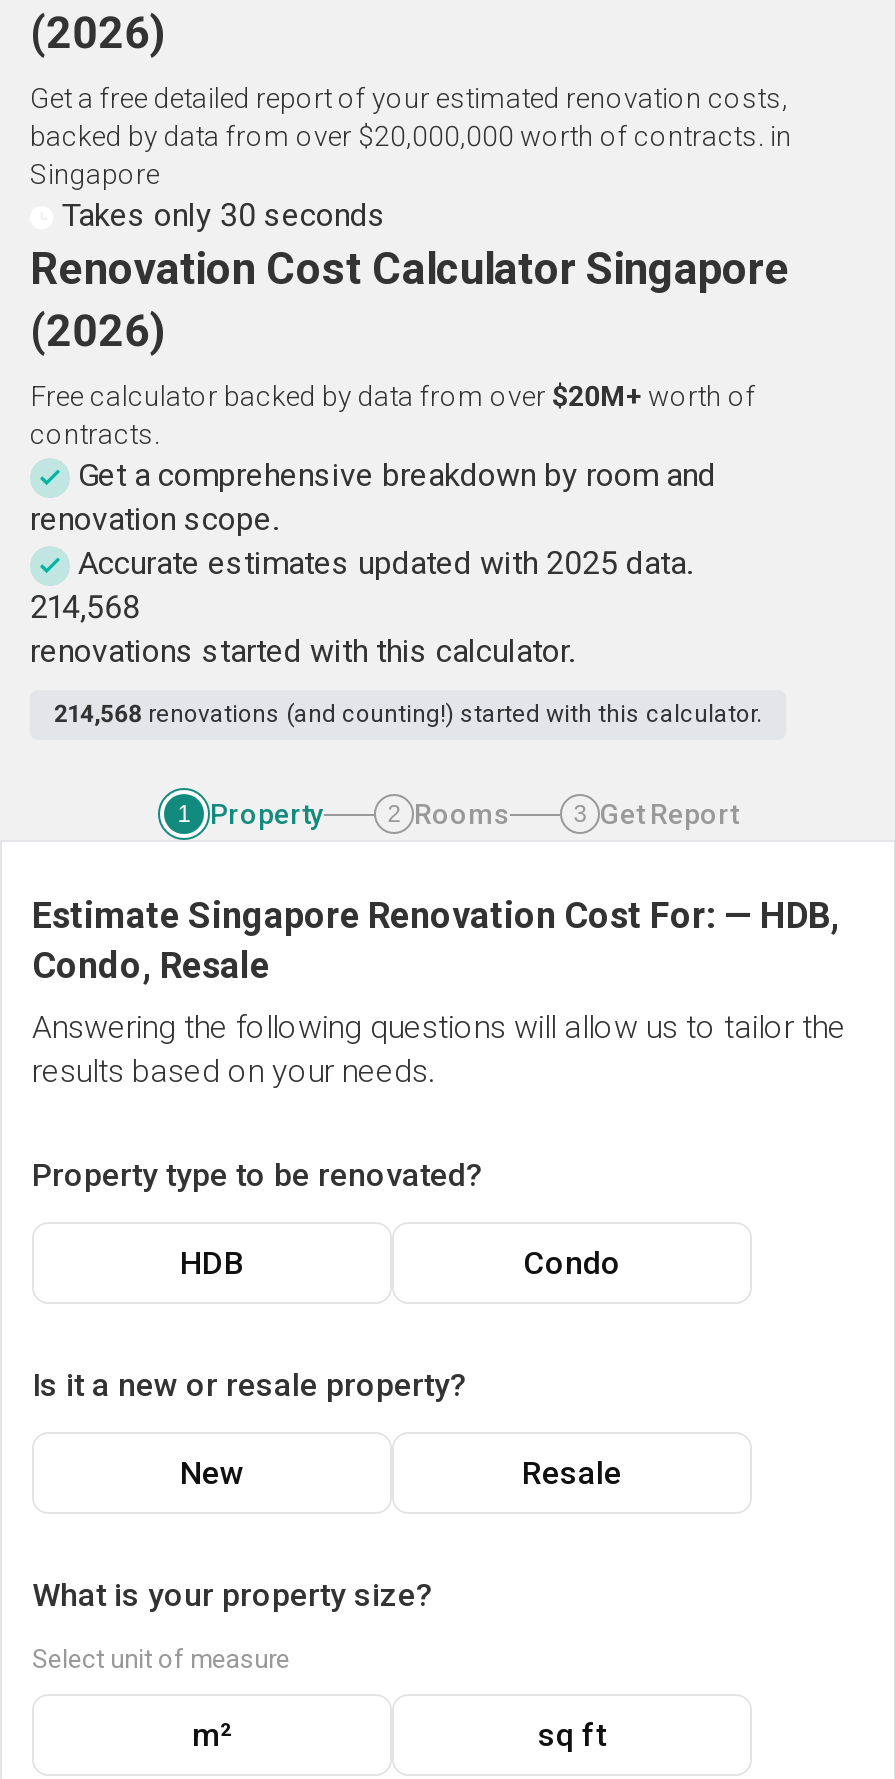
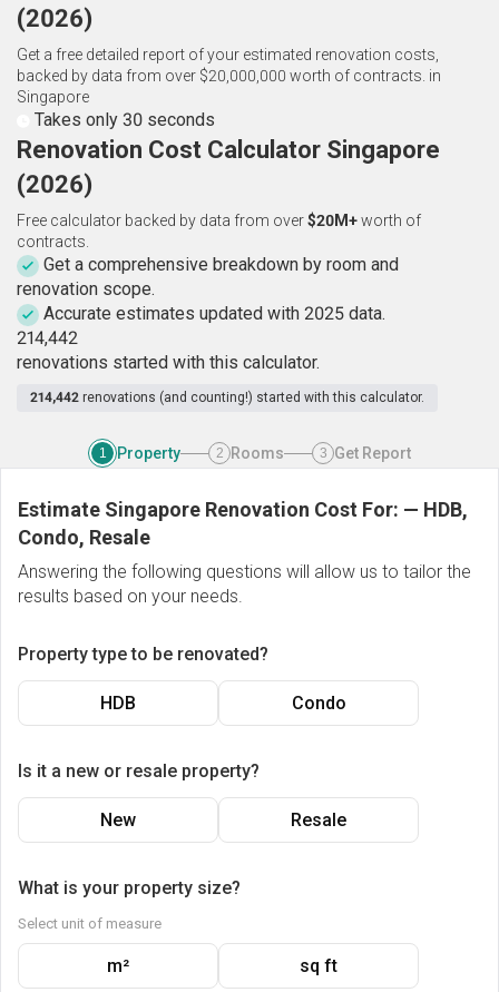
[30,588,140,626] 214,568 -> [17,327,78,348] 214,442
[54,700,762,728] 214,568 renovations (and counting!) started with this calculator. -> [30,390,424,405] 214,442 renovations (and counting!) started with this calculator.

